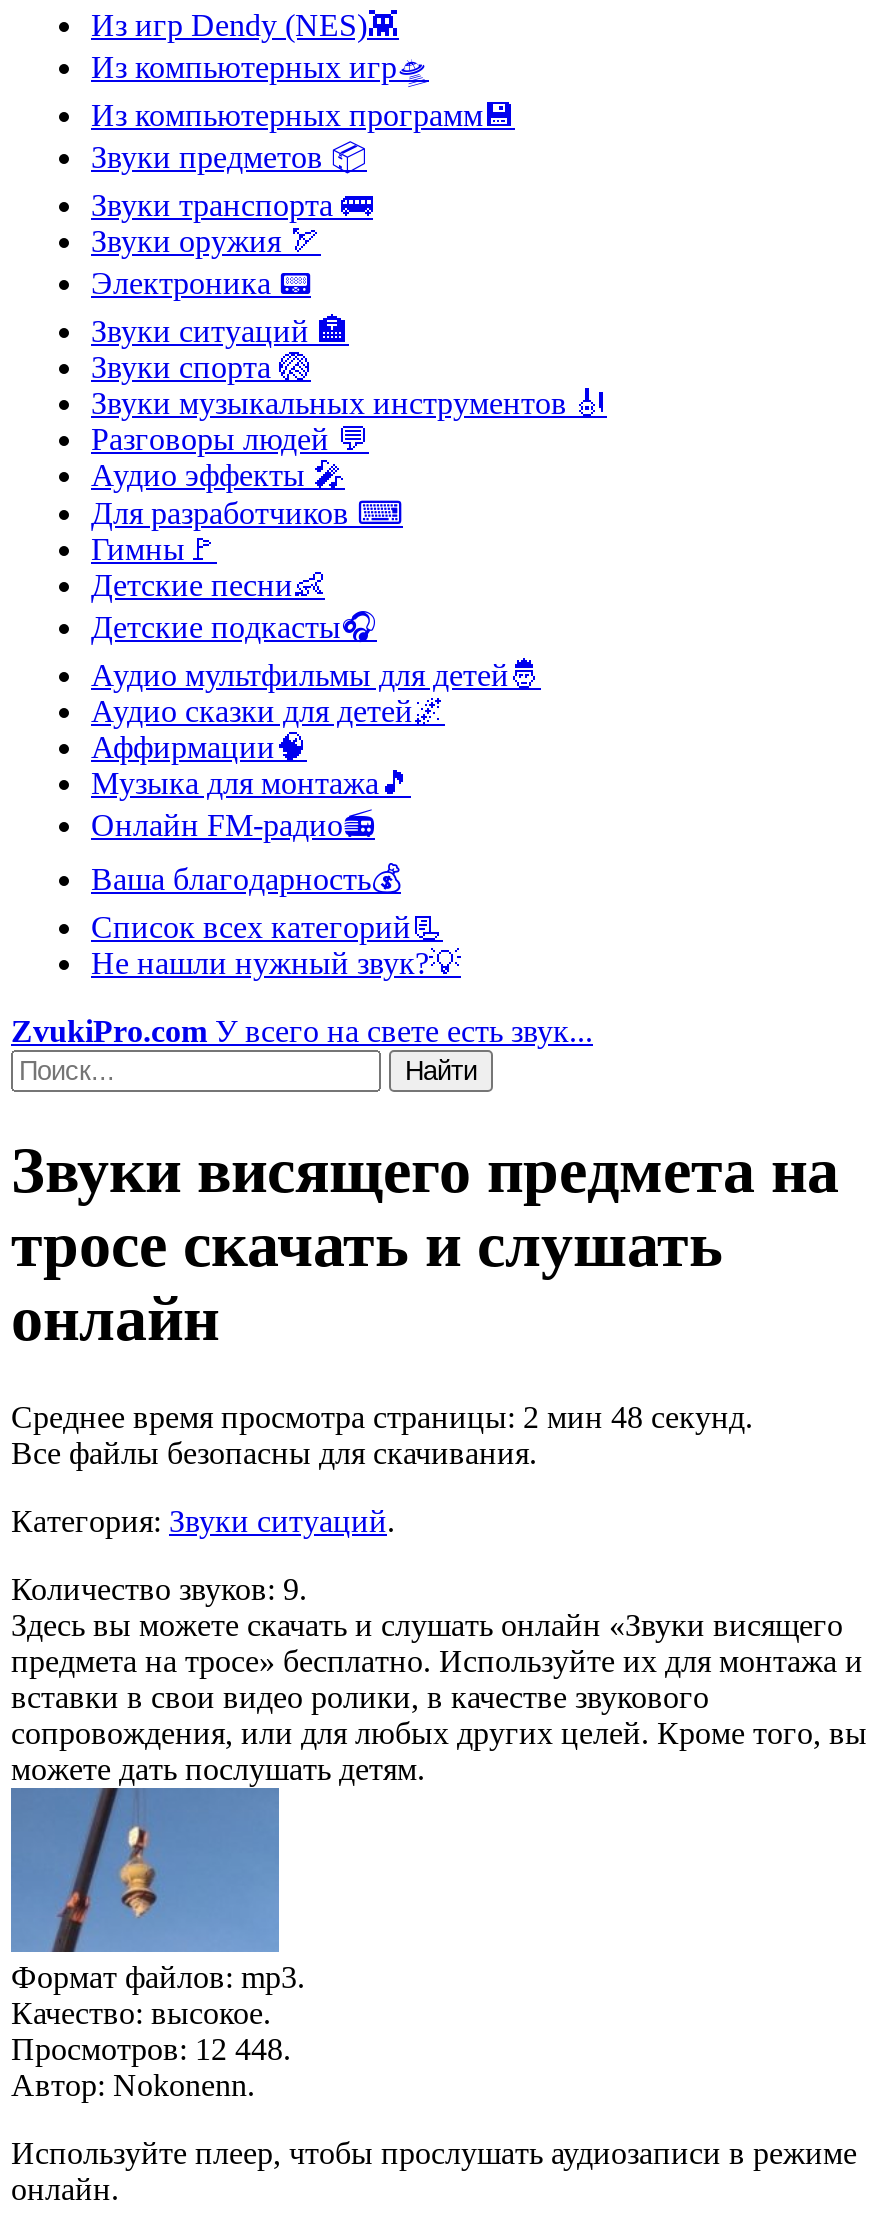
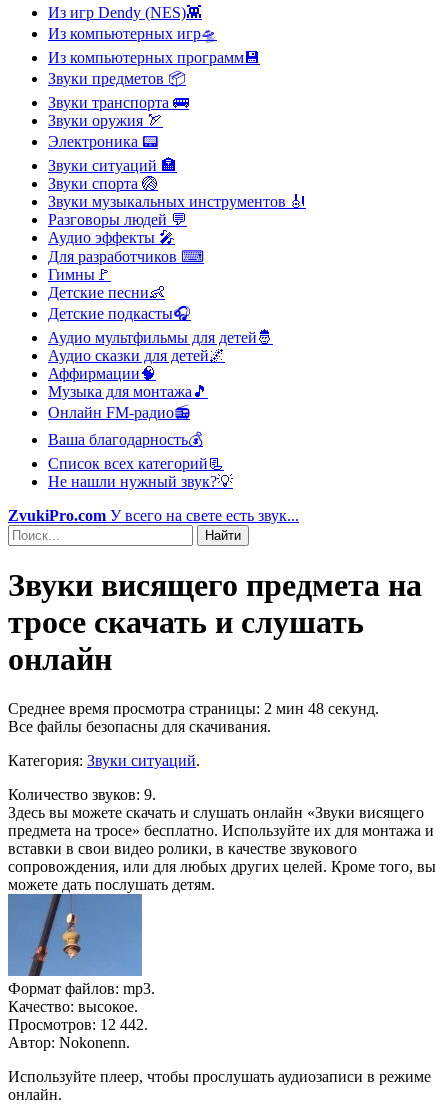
[11,2032,291,2066] Просмотров: 12 448. -> [8,1016,148,1033] Просмотров: 12 442.

